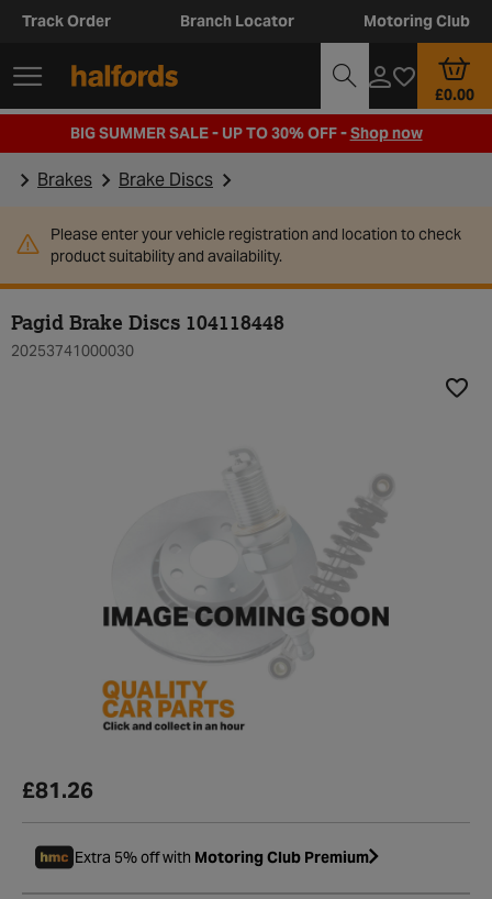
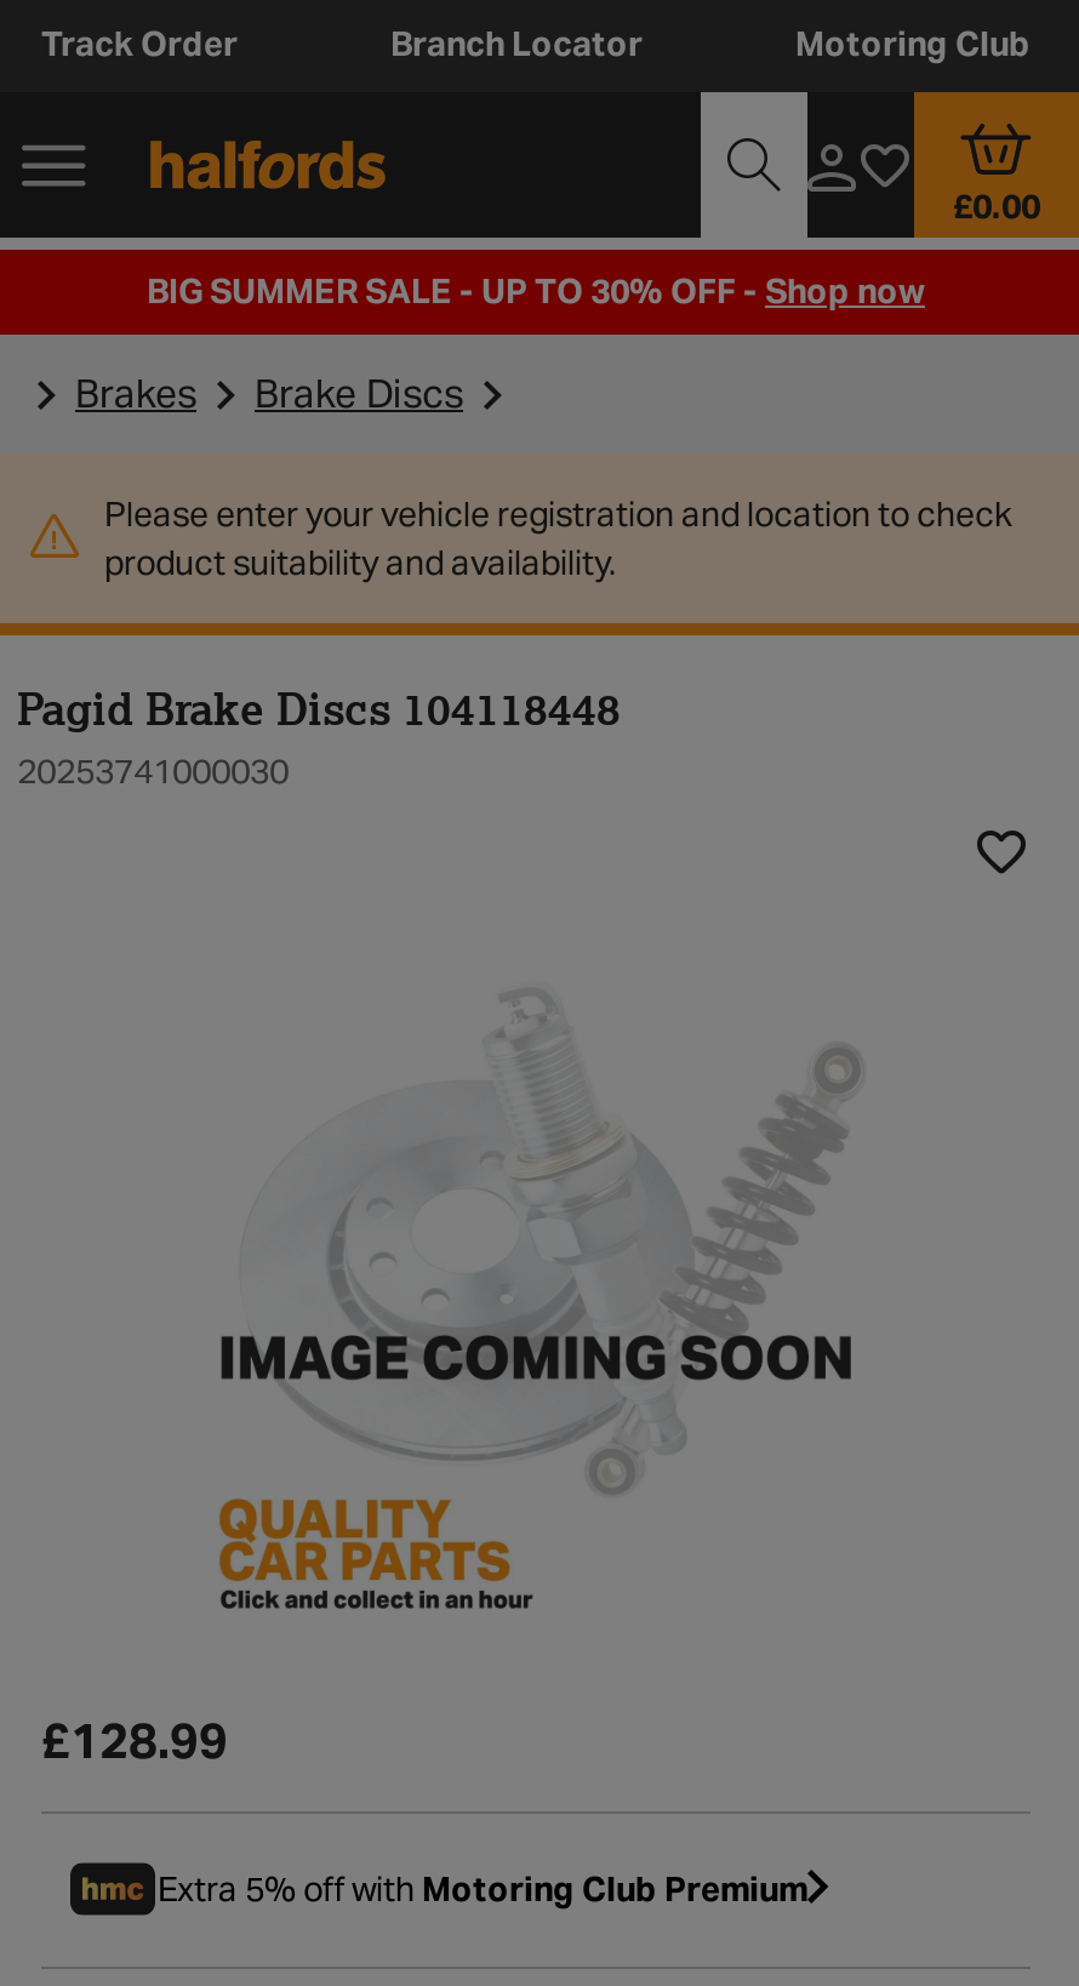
[22,776,93,804] £81.26 -> [41,1709,228,1772] £128.99

